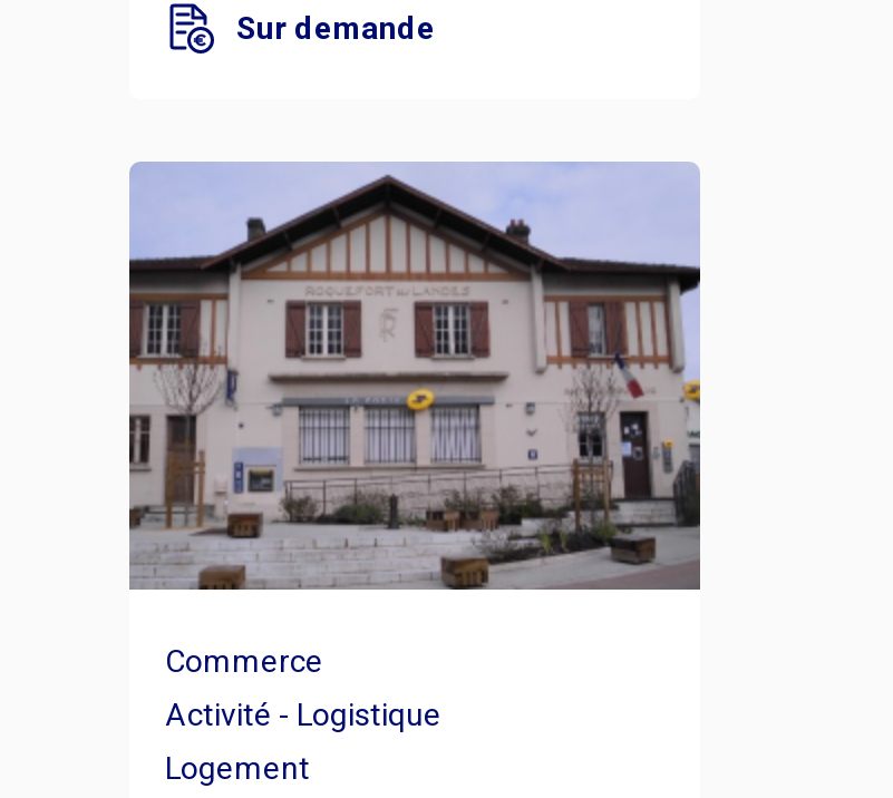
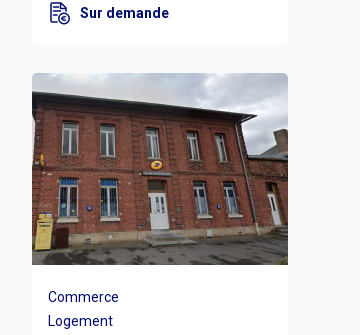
[127,162,702,590] [image] -> [31,74,289,265] [image]
[165,697,441,732] Activité - Logistique -> none

